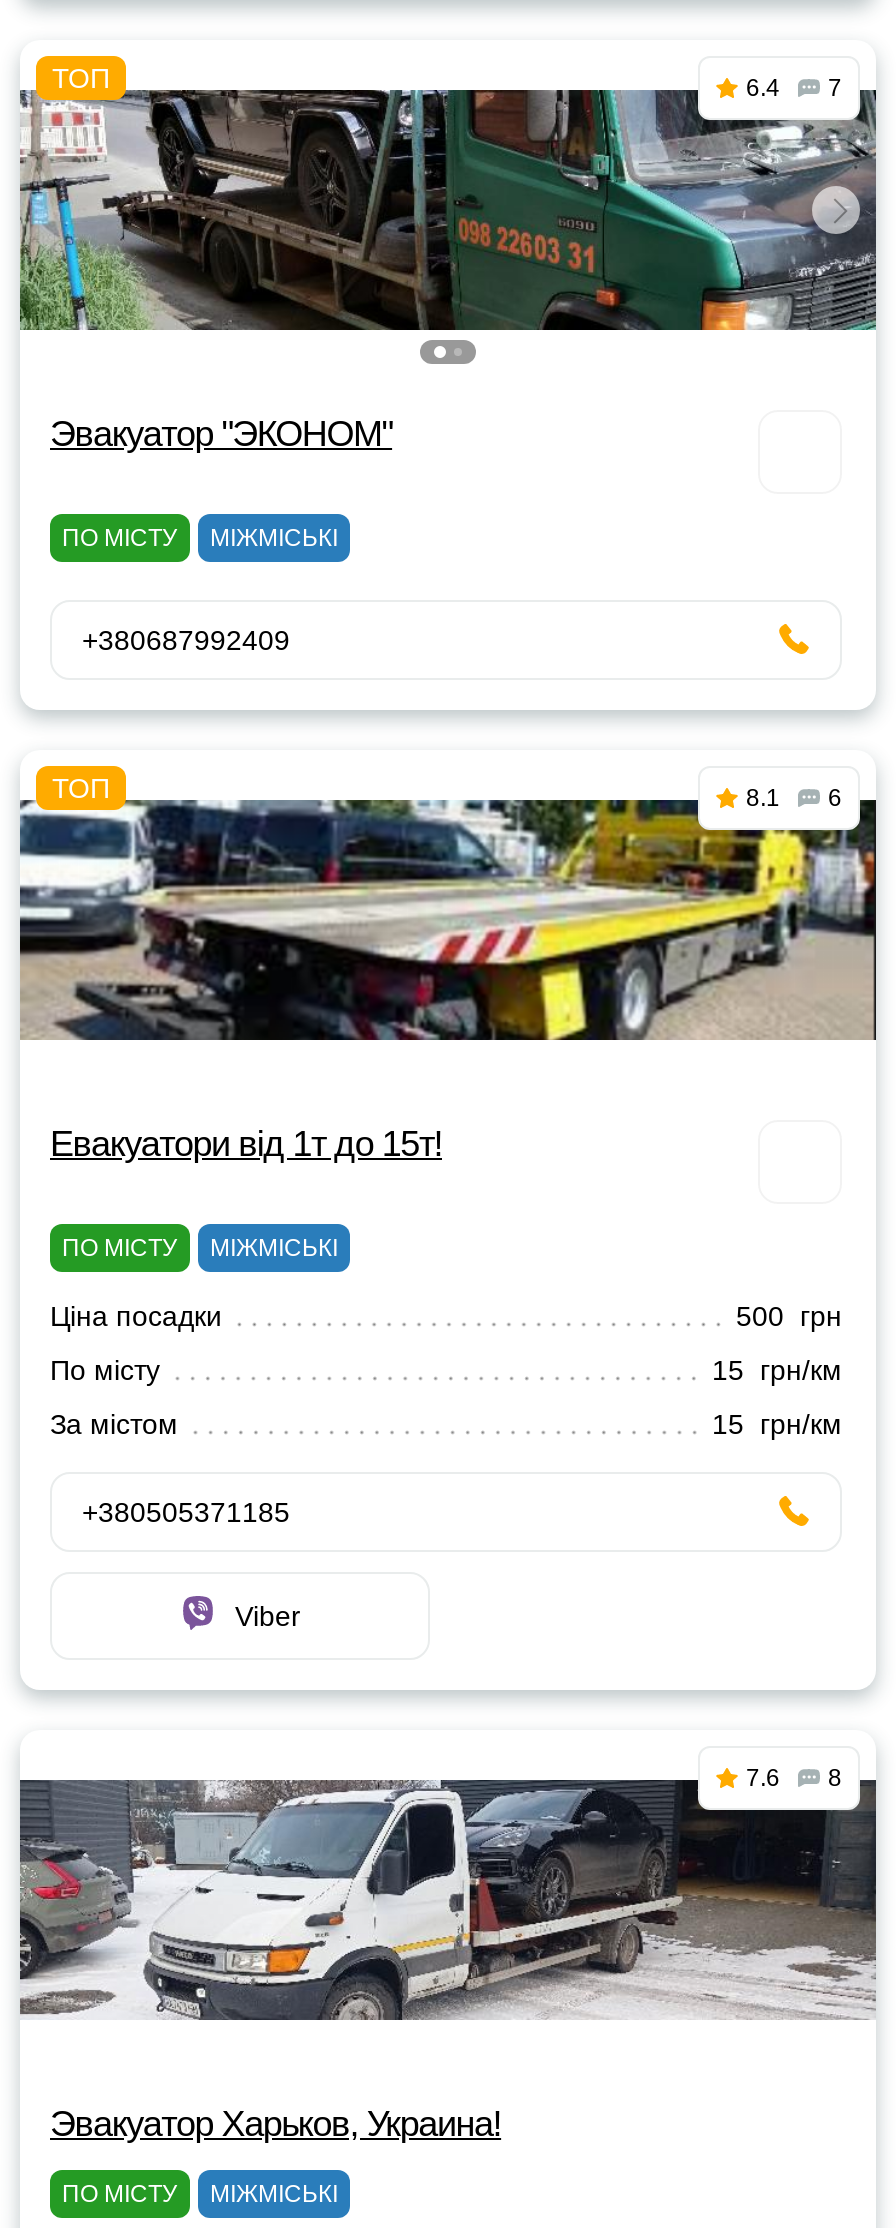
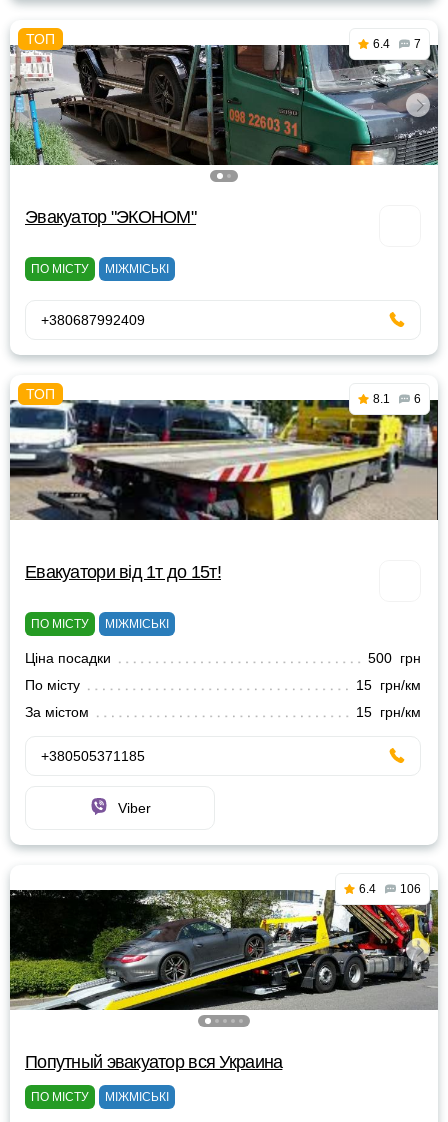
[20,1764,876,2054] [image] | 7.6 | 8 -> [9,882,438,1028] [image] | 6.4 | 106
[50,2104,501,2144] Эвакуатор Харьков, Украина! -> [25,1052,282,1072] Попутный эвакуатор вся Украина

